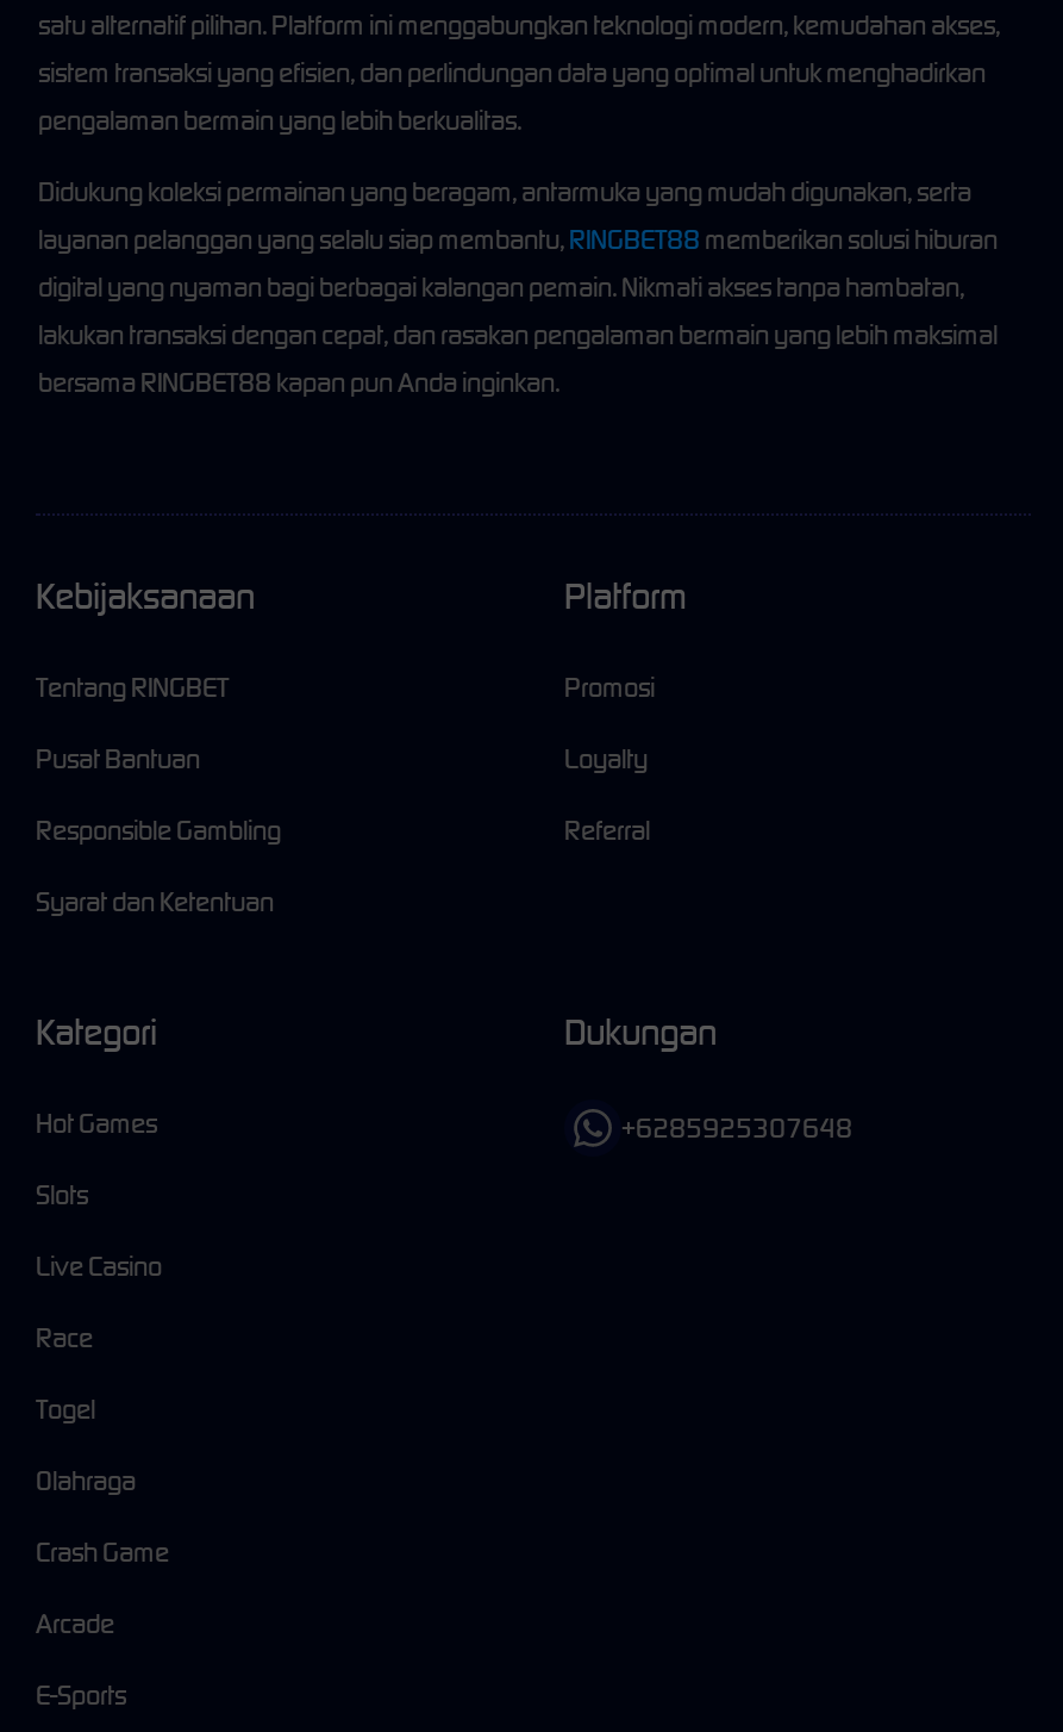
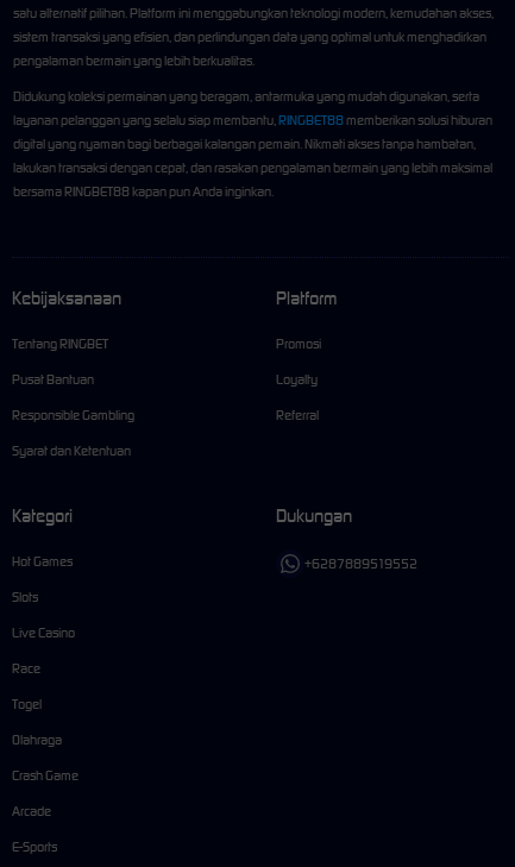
[621,1112,852,1145] +6285925307648 -> [304,555,417,572] +6287889519552

